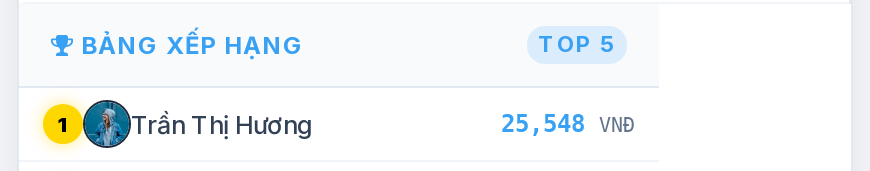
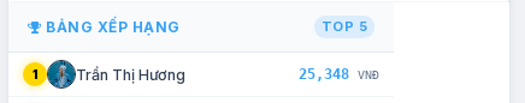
[501,109,635,137] 25,548 VNĐ -> [299,65,379,82] 25,348 VNĐ

